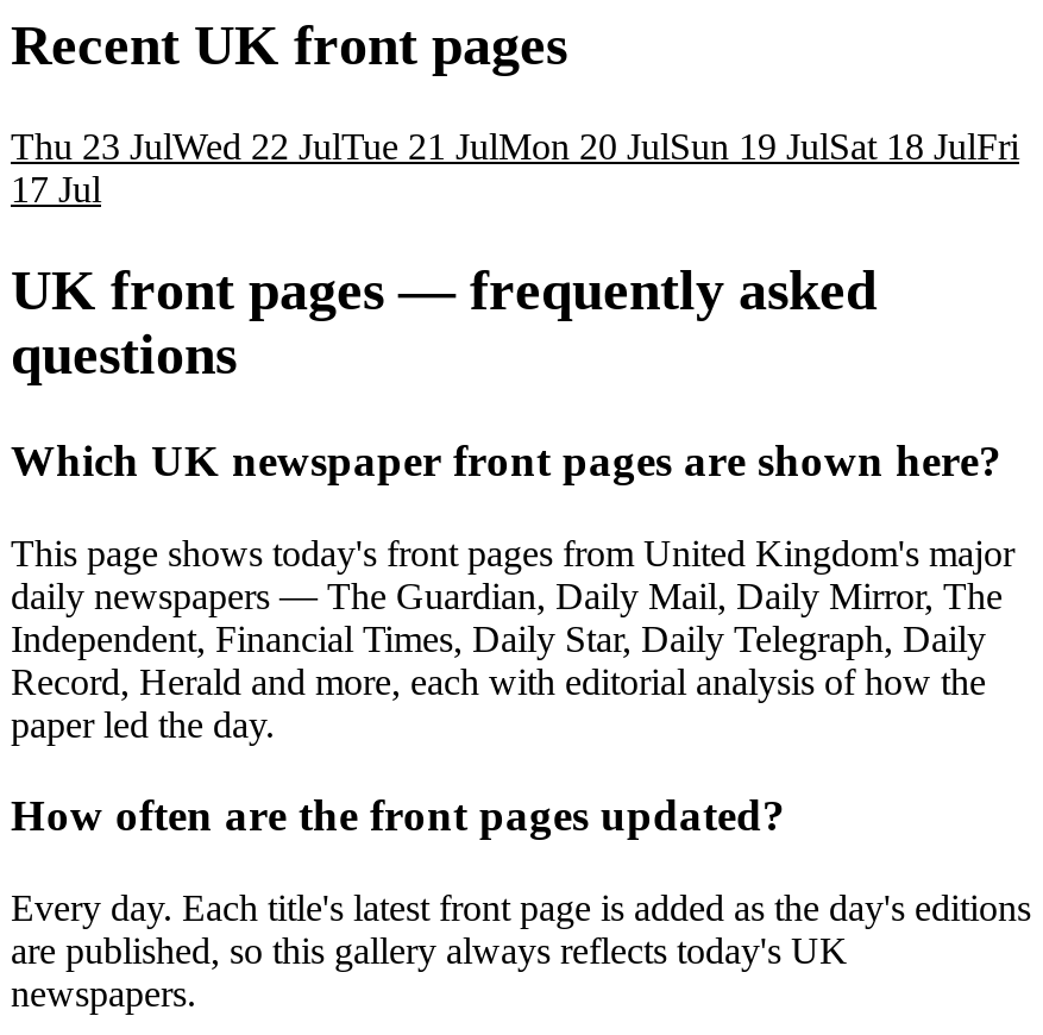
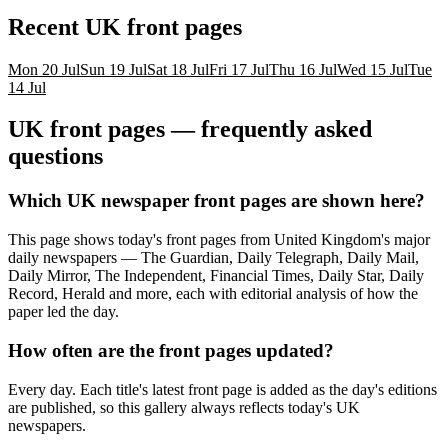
[11,126,1019,167] Thu 23 JulWed 22 JulTue 21 JulMon 20 JulSun 19 JulSat 18 JulFri -> [8,60,432,77] Mon 20 JulSun 19 JulSat 18 JulFri 17 JulThu 16 JulWed 15 JulTue
[11,169,101,209] 17 Jul -> [8,78,46,95] 14 Jul
[11,575,1003,658] daily newspapers — The Guardian, Daily Mail, Daily Mirror, The | Independent, Financial Times, Daily Star, Daily Telegraph, Daily -> [8,249,424,284] daily newspapers — The Guardian, Daily Telegraph, Daily Mail, | Daily Mirror, The Independent, Financial Times, Daily Star, Daily

